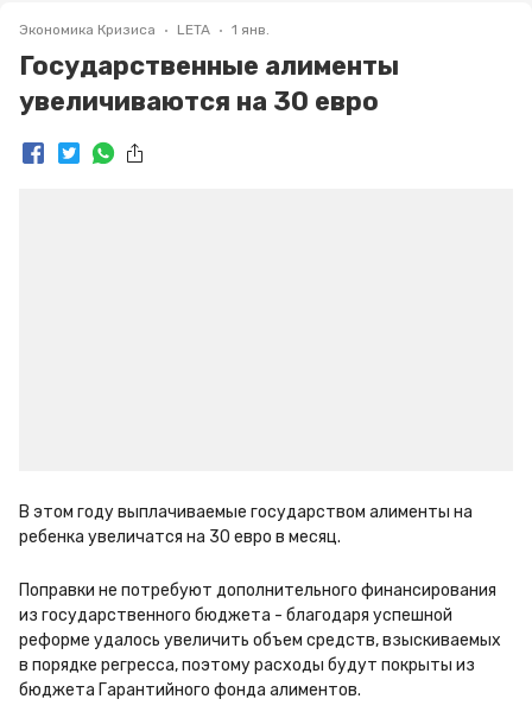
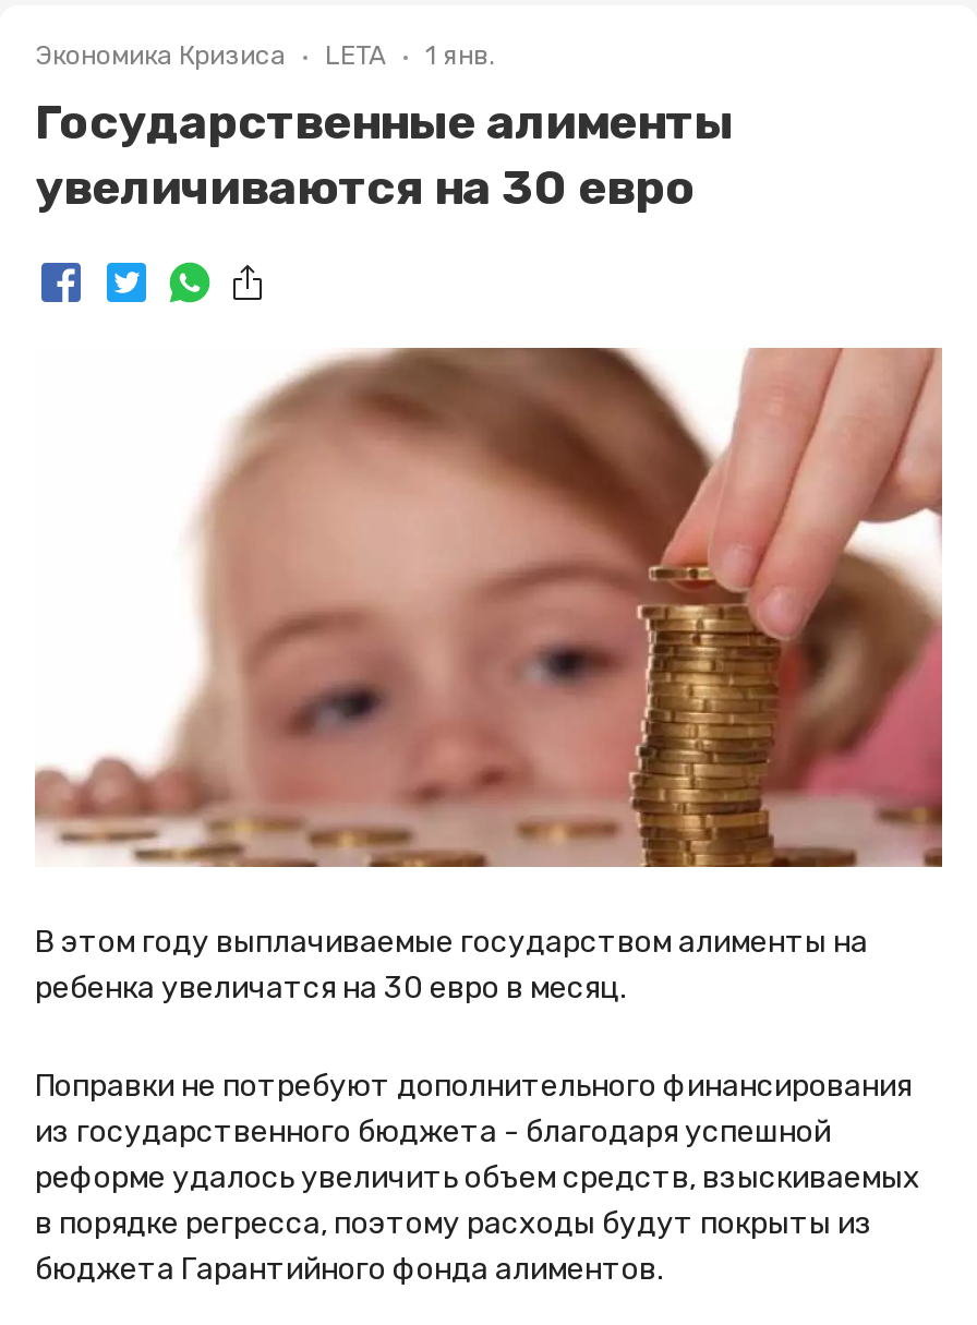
none -> [33,346,944,869] [image]

